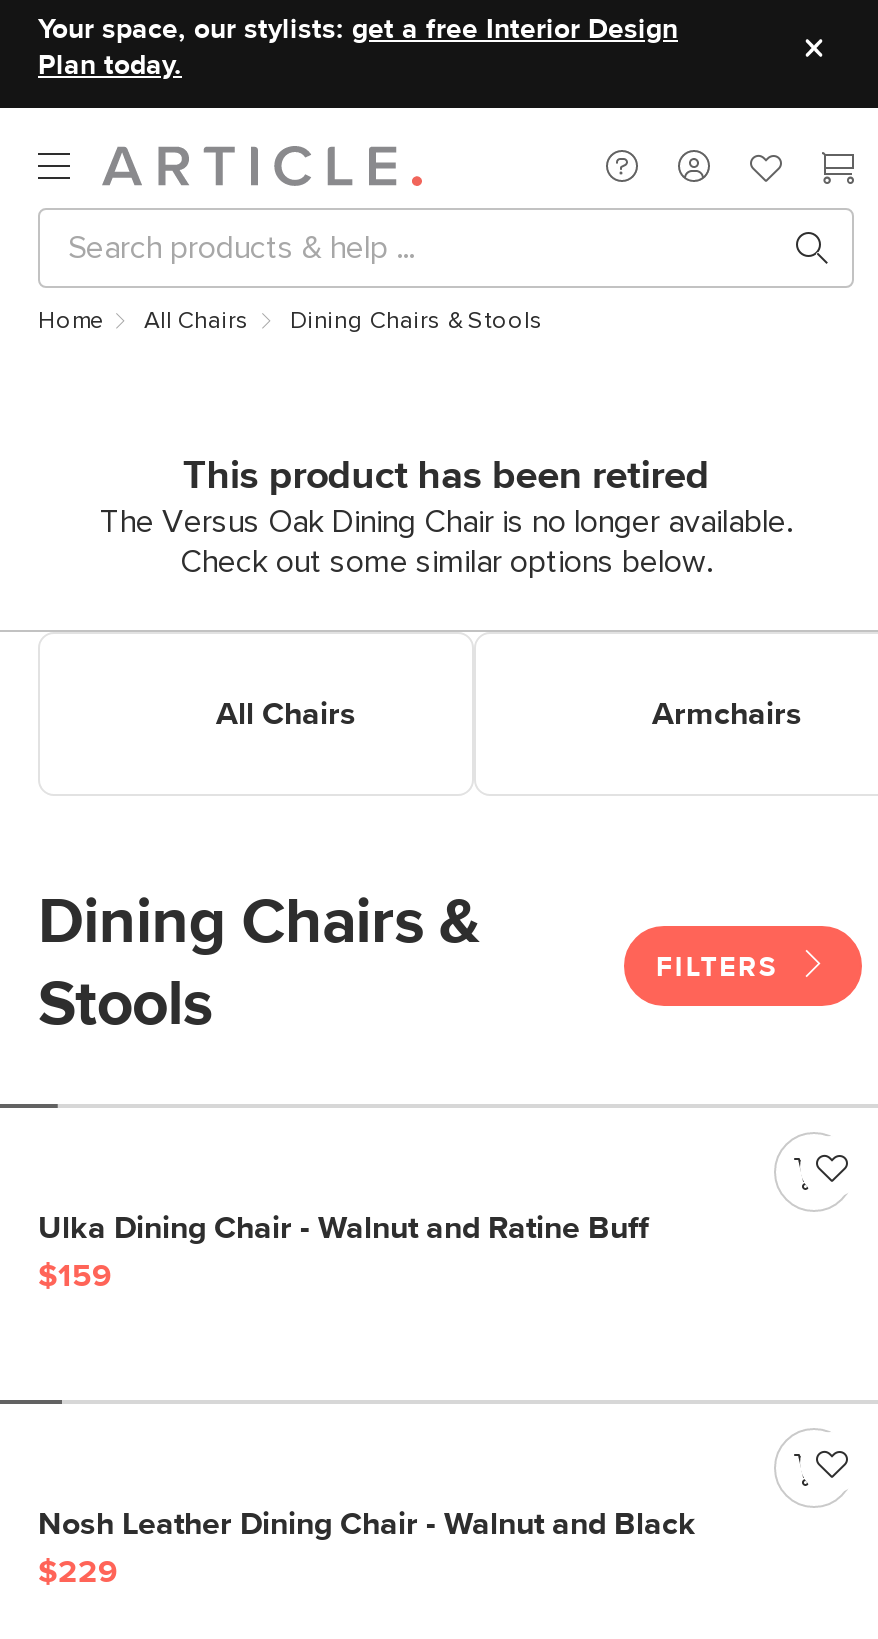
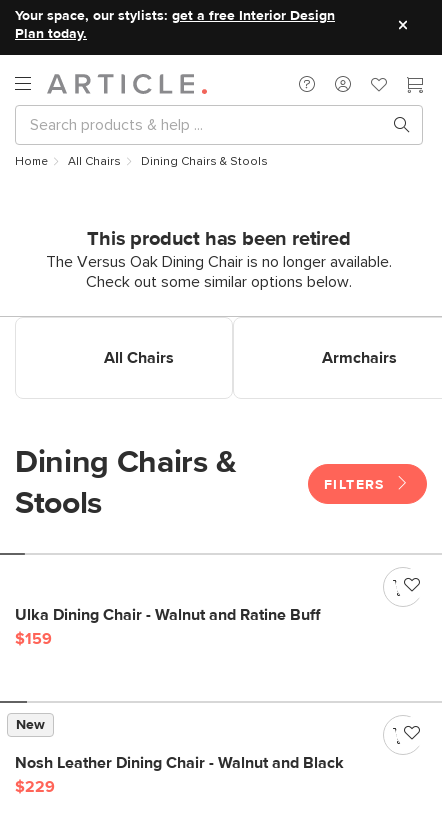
none -> [16,718,45,732] New

